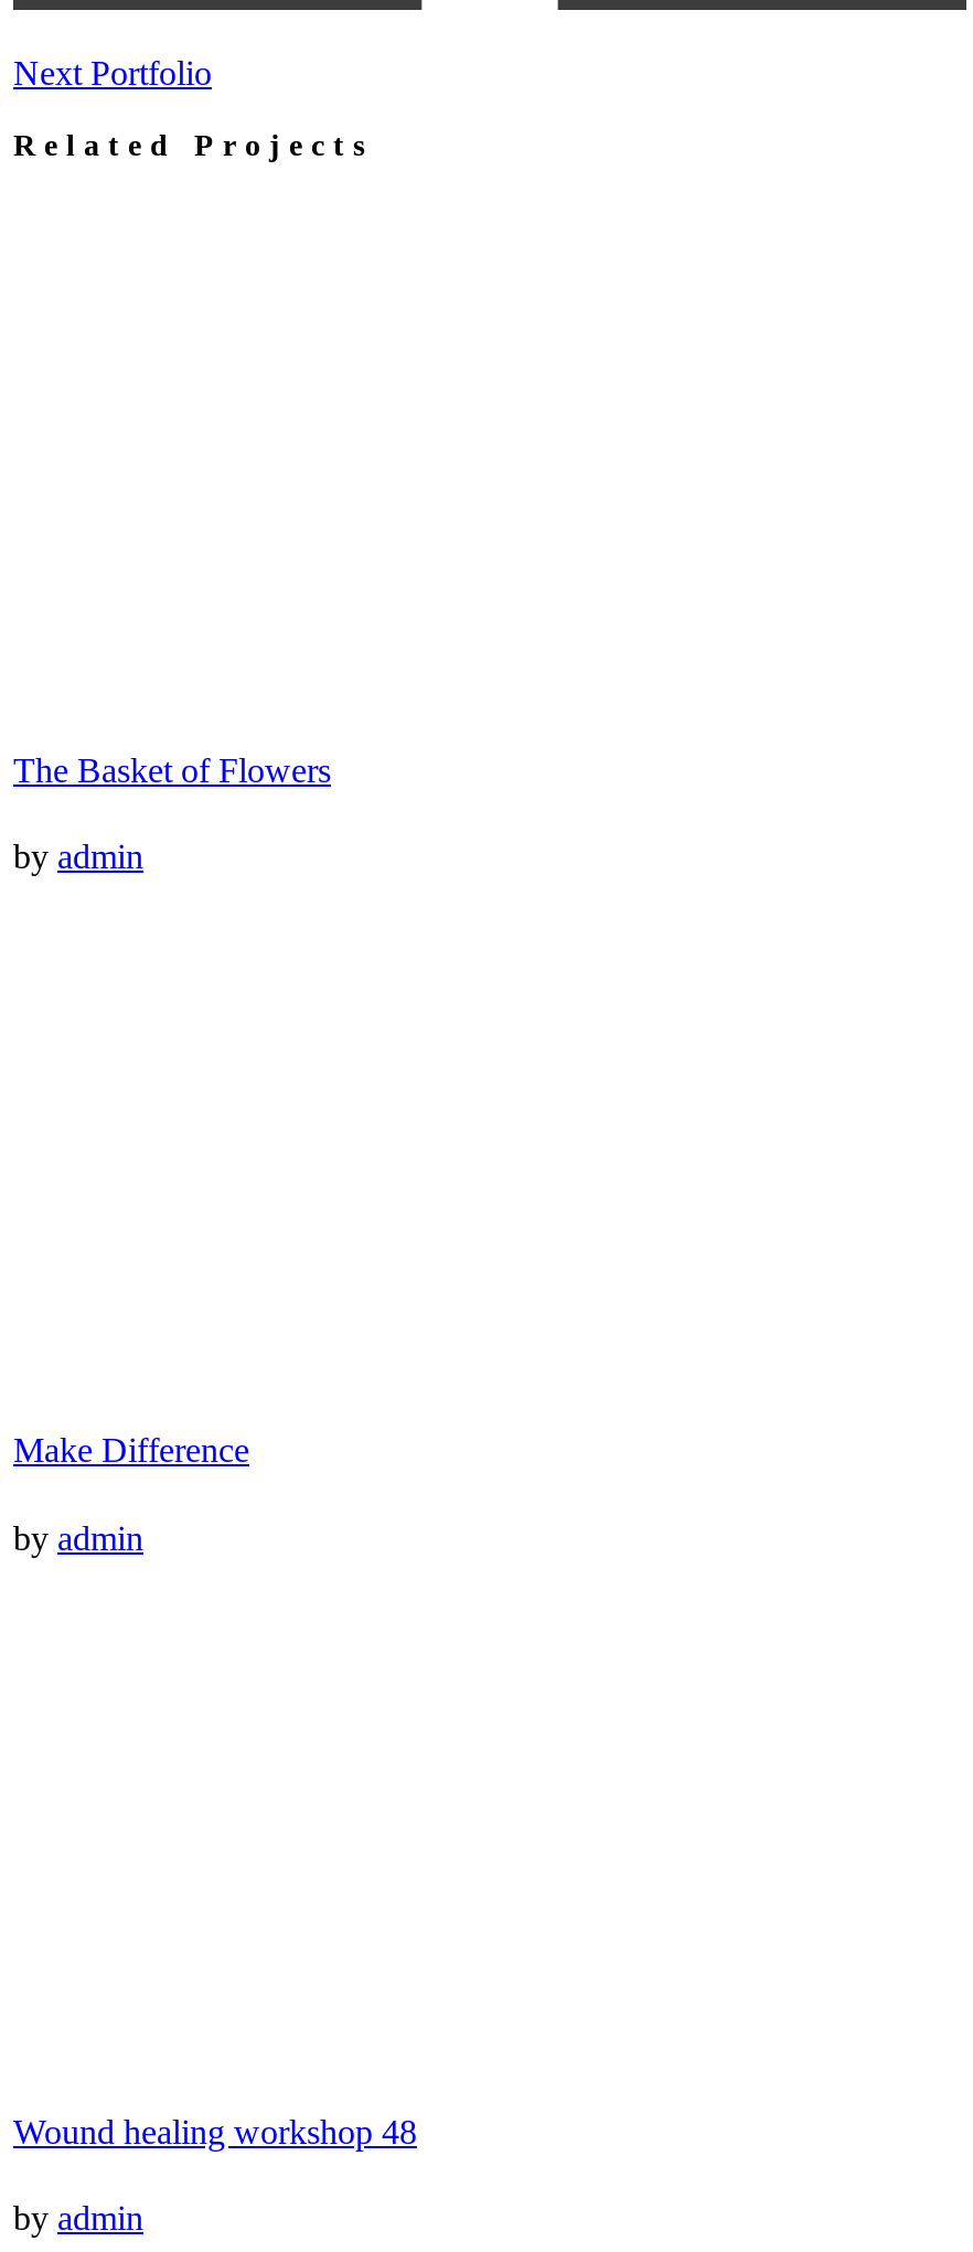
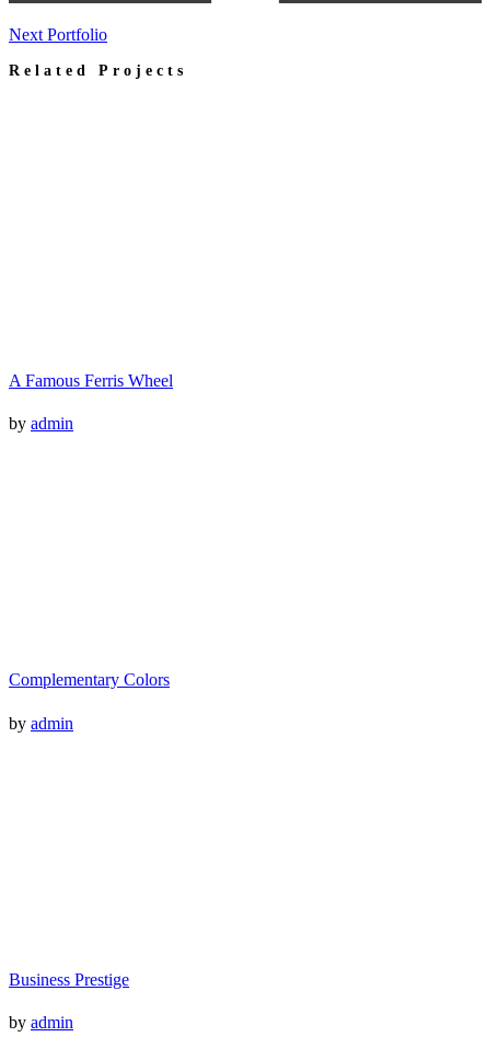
[13,751,331,789] The Basket of Flowers -> [9,371,173,390] A Famous Ferris Wheel
[13,1432,249,1469] Make Difference -> [9,670,170,689] Complementary Colors
[13,2112,417,2149] Wound healing workshop 48 -> [9,970,129,988] Business Prestige

